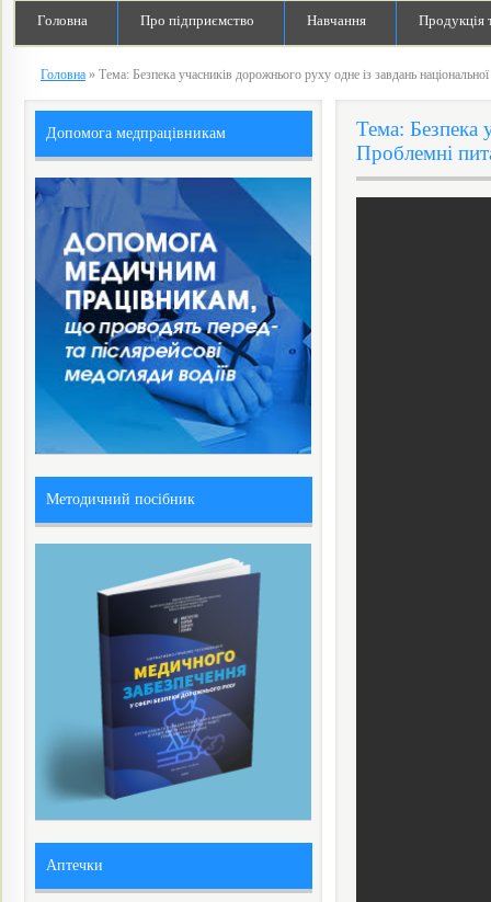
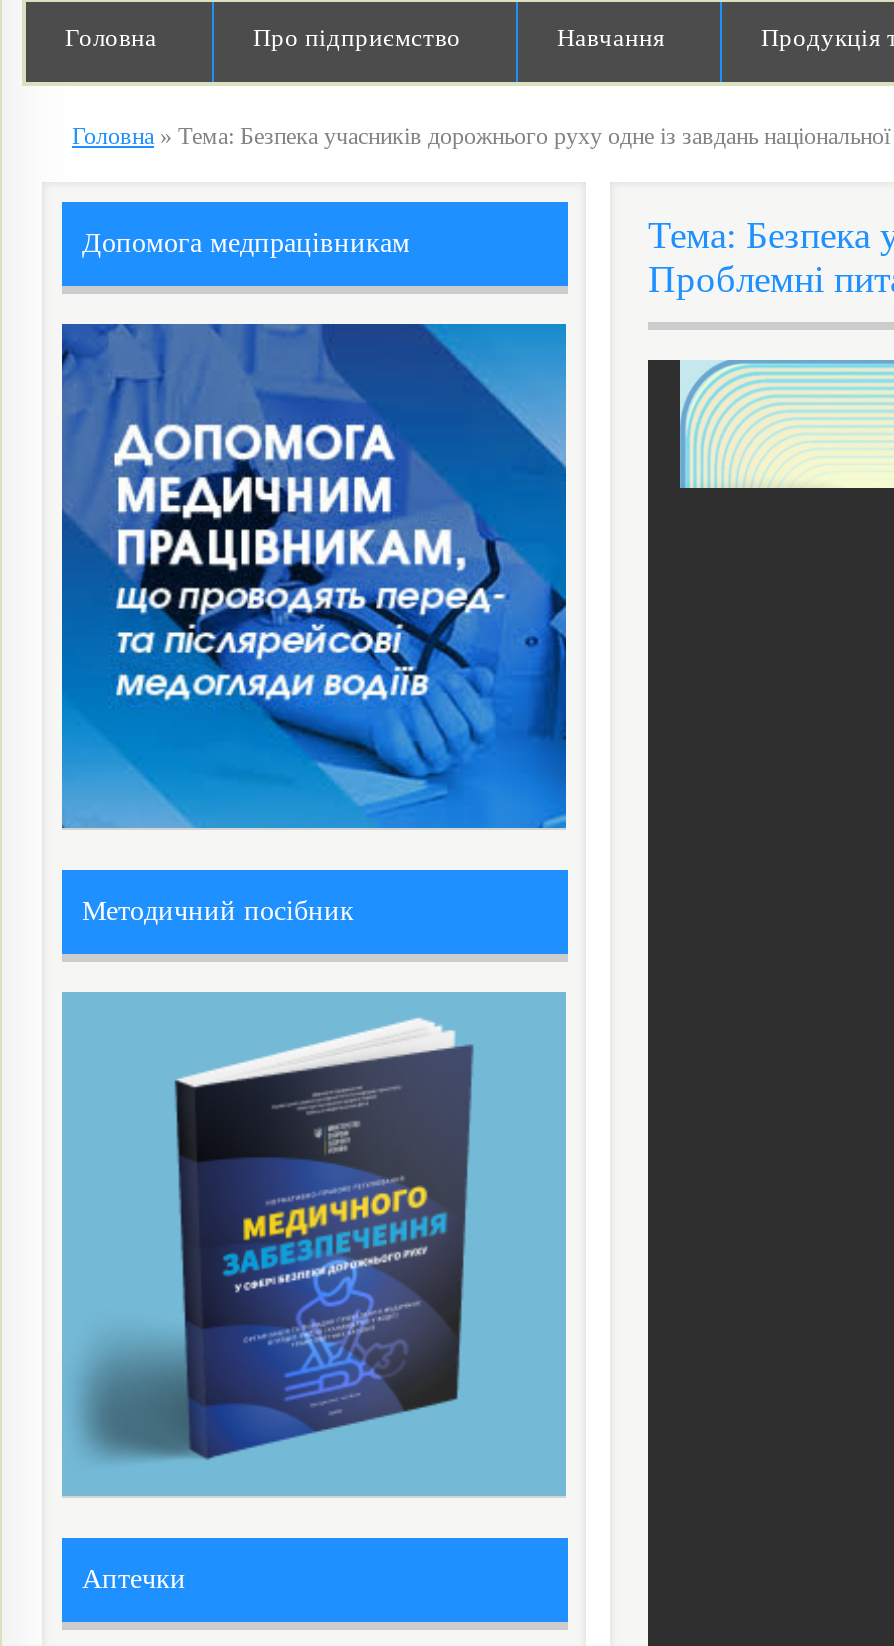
none -> [678,360,888,490] [image]

